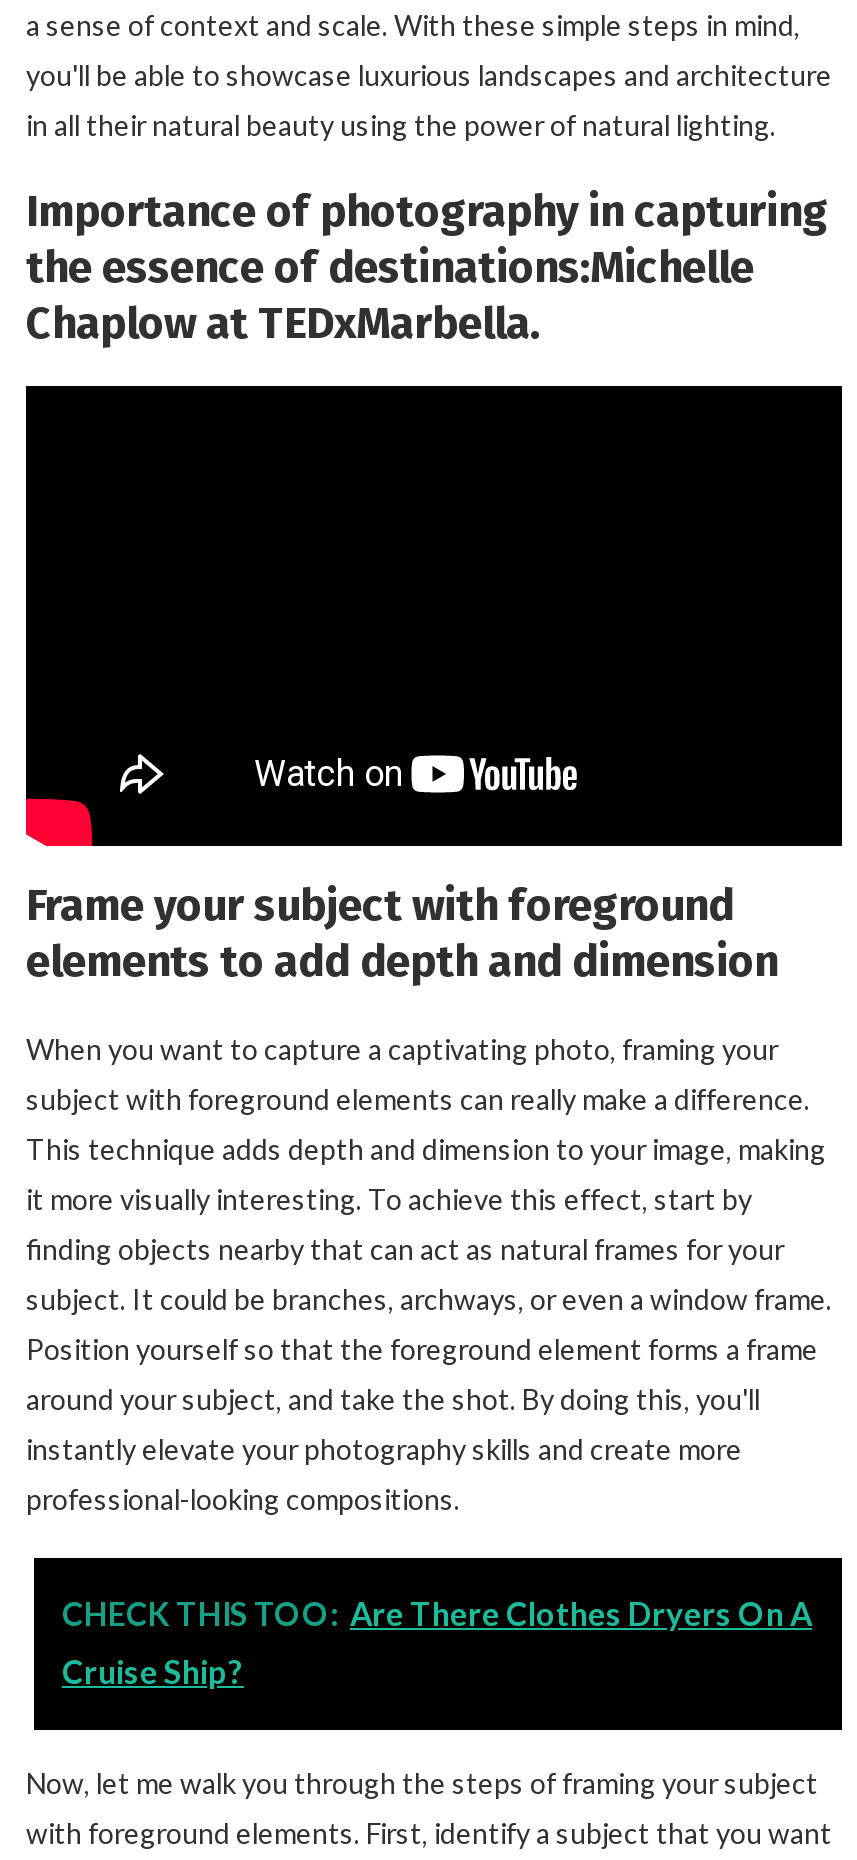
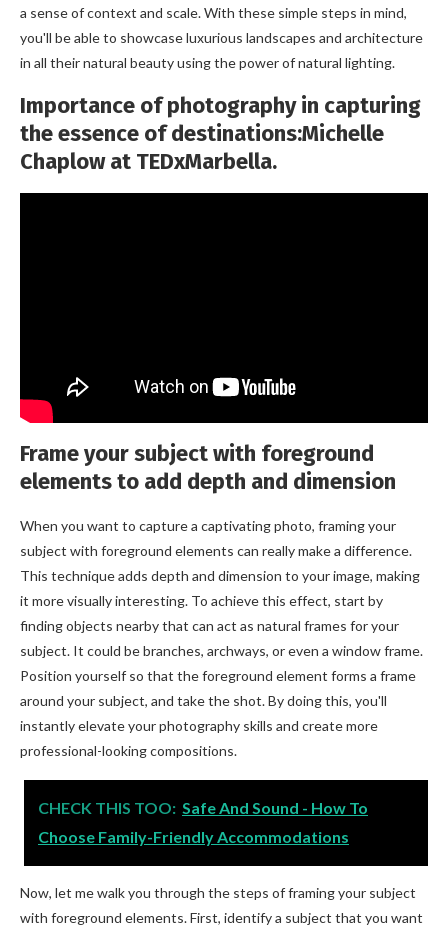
[62,1595,812,1633] CHECK THIS TOO: Are There Clothes Dryers On A -> [38,797,368,816] CHECK THIS TOO: Safe And Sound - How To
[62,1653,244,1691] Cruise Ship? -> [38,826,349,845] Choose Family-Friendly Accommodations

